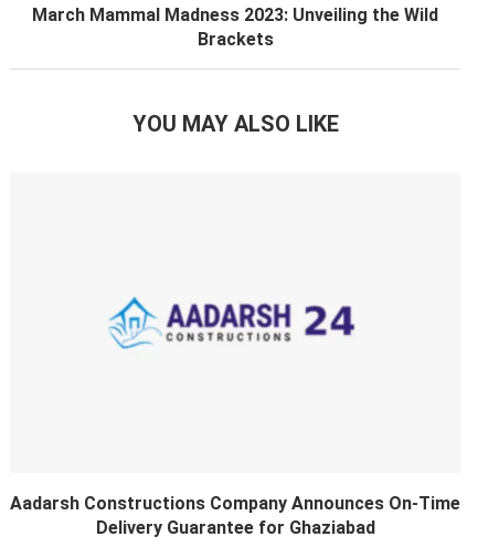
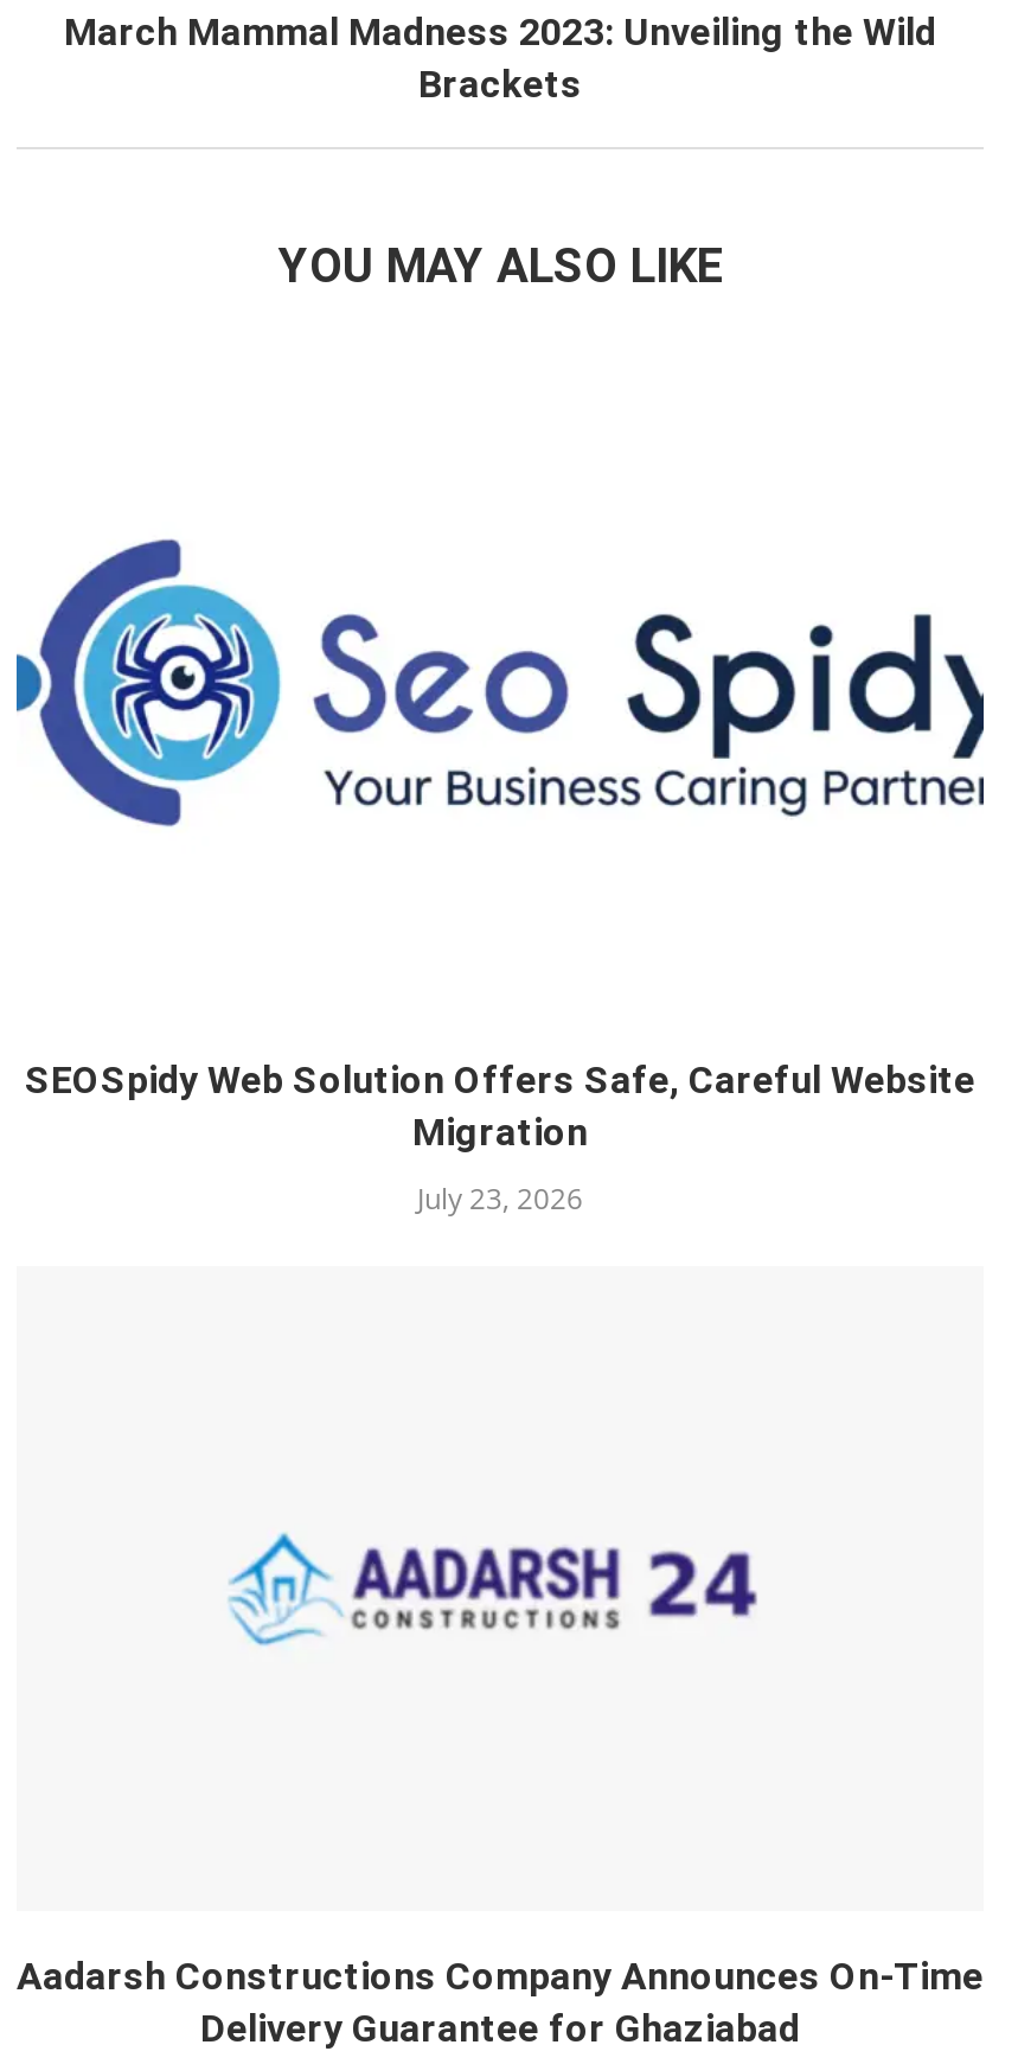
none -> [14,538,282,827] [image]
none -> [25,1058,975,1219] SEOSpidy Web Solution Offers Safe, Careful Website | Migration | July 23, 2026
none -> [313,612,986,818] [image]

